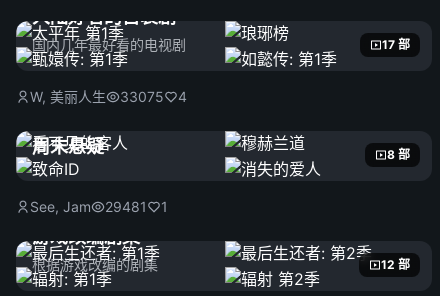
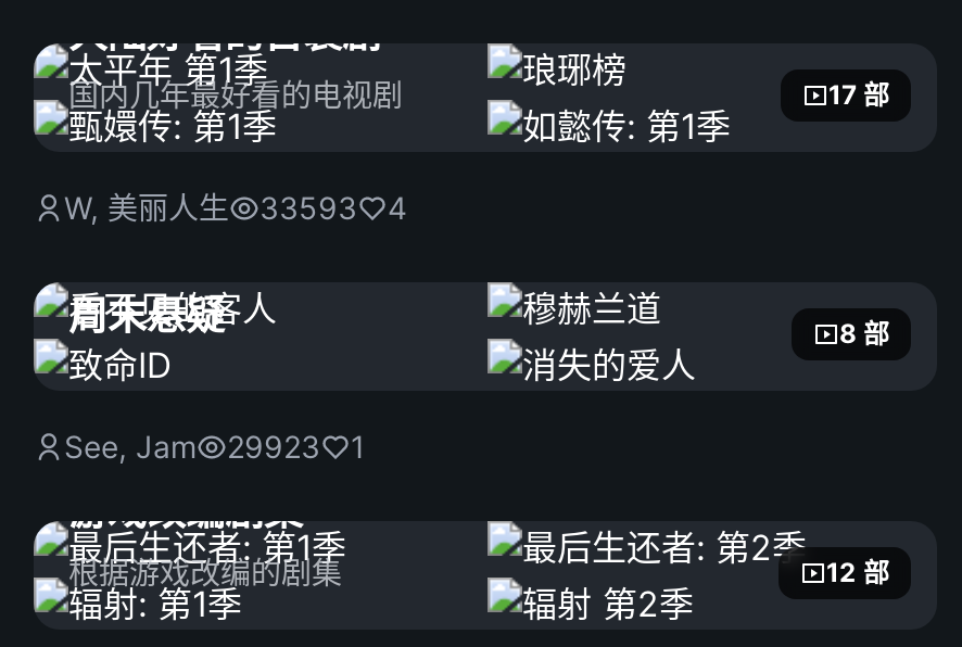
[30,88,187,105] W, 美丽人生 33075 4 -> [64,189,407,226] W, 美丽人生 33593 4
[30,198,168,215] See, Jam 29481 1 -> [64,428,366,465] See, Jam 29923 1

